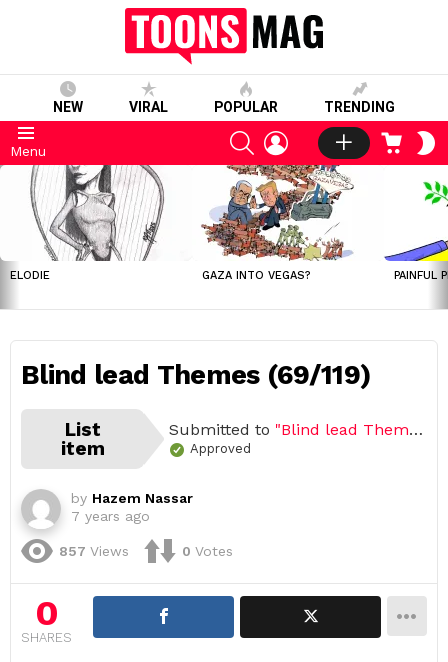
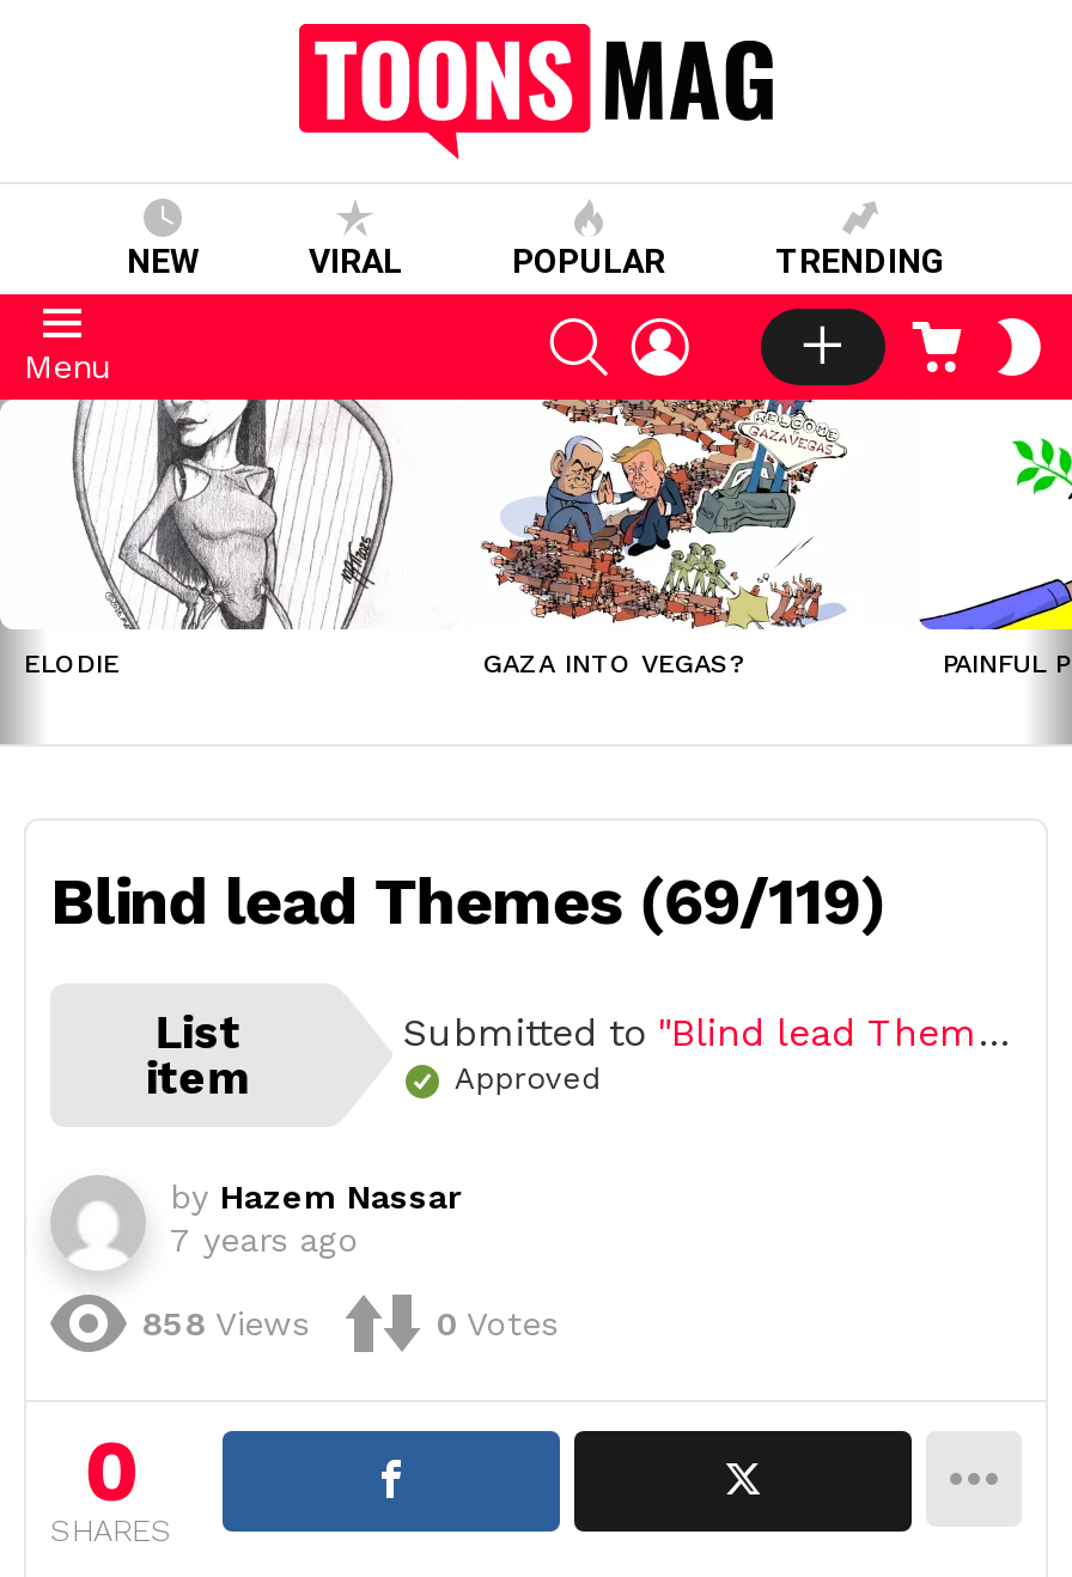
[59,543,129,559] 857 Views -> [141,1305,309,1343] 858 Views

